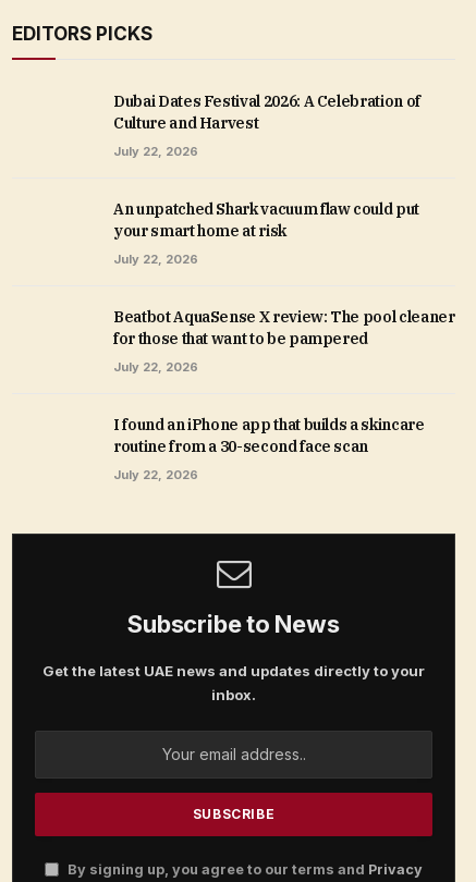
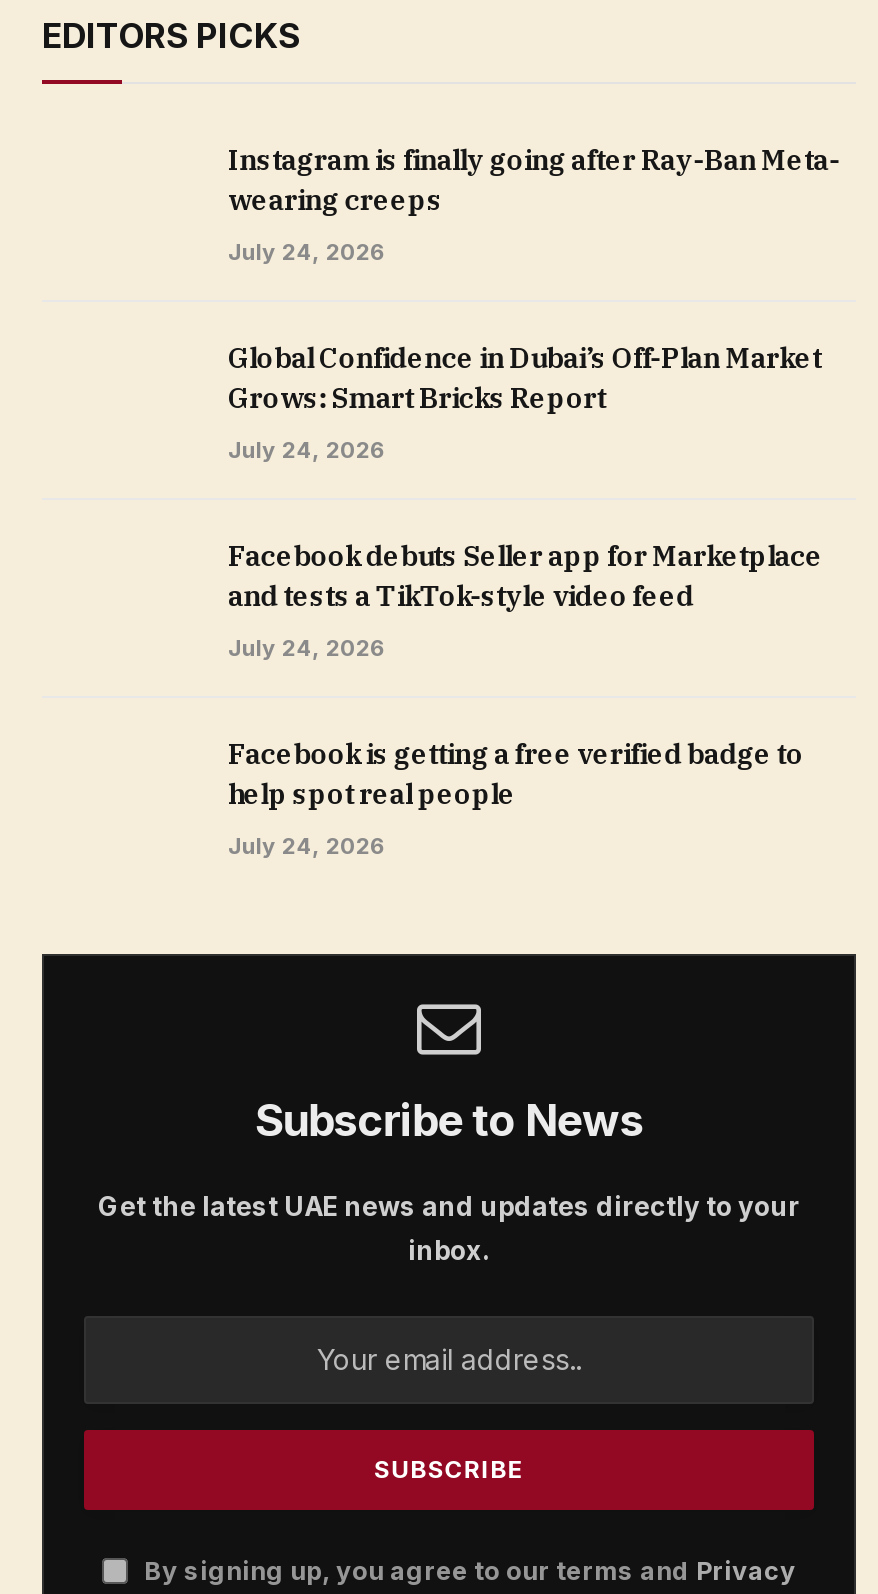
[113,91,420,133] Dubai Dates Festival 2026: A Celebration of | Culture and Harvest -> [228,142,840,218] Instagram is finally going after Ray-Ban Meta- | wearing creeps
[113,144,198,159] July 22, 2026 -> [228,238,386,266] July 24, 2026
[113,199,419,241] An unpatched Shark vacuum flaw could put | your smart home at risk -> [228,340,821,416] Global Confidence in Dubai’s Off-Plan Market | Grows: Smart Bricks Report
[113,251,198,267] July 22, 2026 -> [228,436,386,464] July 24, 2026
[113,307,455,348] Beatbot AquaSense X review: The pool cleaner | for those that want to be pampered -> [228,538,823,614] Facebook debuts Seller app for Marketplace | and tests a TikTok-style video feed
[113,359,198,374] July 22, 2026 -> [228,634,386,662] July 24, 2026
[113,415,424,456] I found an iPhone app that builds a skincare | routine from a 30-second face scan -> [228,736,803,812] Facebook is getting a free verified badge to | help spot real people
[113,467,198,482] July 22, 2026 -> [228,832,386,860] July 24, 2026

